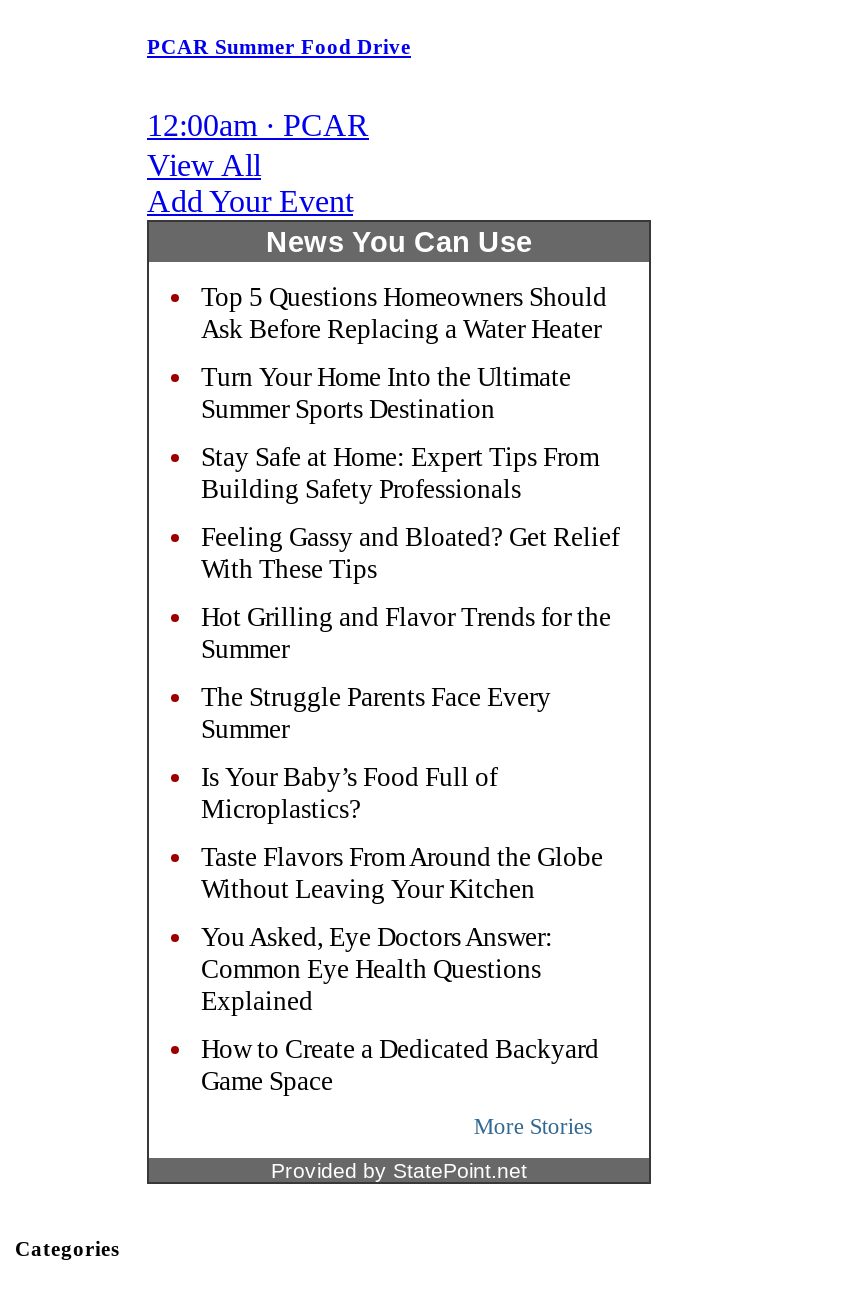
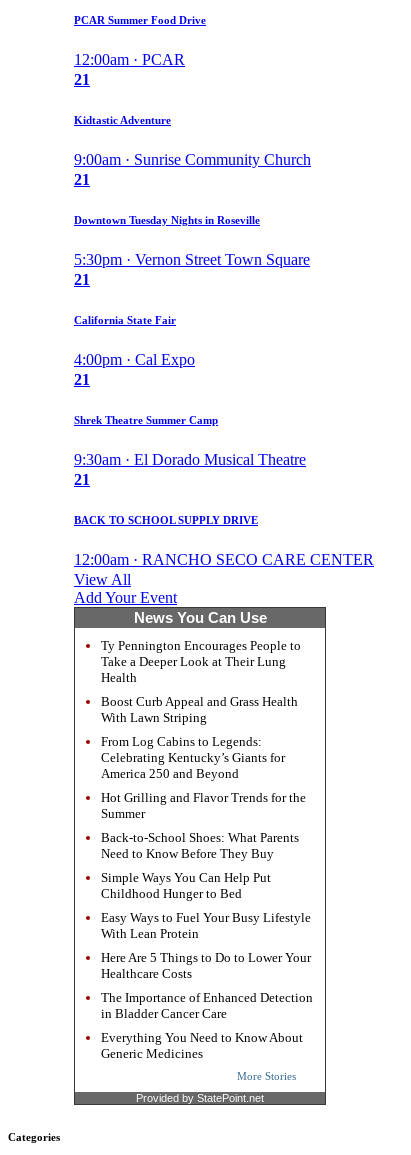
none -> [74,71,374,567] 21 | Kidtastic Adventure | 9:00am · Sunrise Community Church | 21 | Downtown Tuesday Nights in Roseville | 5:30pm · Vernon Street Town Square | 21 | California State Fair | 4:00pm · Cal Expo | 21 | Shrek Theatre Summer Camp | 9:30am · El Dorado Musical Theatre | 21 | BACK TO SCHOOL SUPPLY DRIVE | 12:00am · RANCHO SECO CARE CENTER
[201,281,619,583] Top 5 Questions Homeowners Should | Ask Before Replacing a Water Heater | Turn Your Home Into the Ultimate | Summer Sports Destination | Stay Safe at Home: Expert Tips From | Building Safety Professionals | Feeling Gassy and Bloated? Get Relief | With These Tips -> [101,637,301,780] Ty Pennington Encourages People to | Take a Deeper Look at Their Lung | Health | Boost Curb Appeal and Grass Health | With Lawn Striping | From Log Cabins to Legends: | Celebrating Kentucky’s Giants for | America 250 and Beyond
[201,681,603,1095] The Struggle Parents Face Every | Summer | Is Your Baby’s Food Full of | Microplastics? | Taste Flavors From Around the Globe | Without Leaving Your Kitchen | You Asked, Eye Doctors Answer: | Common Eye Health Questions | Explained | How to Create a Dedicated Backyard | Game Space -> [101,829,313,1060] Back-to-School Shoes: What Parents | Need to Know Before They Buy | Simple Ways You Can Help Put | Childhood Hunger to Bed | Easy Ways to Fuel Your Busy Lifestyle | With Lean Protein | Here Are 5 Things to Do to Lower Your | Healthcare Costs | The Importance of Enhanced Detection | in Bladder Cancer Care | Everything You Need to Know About | Generic Medicines

